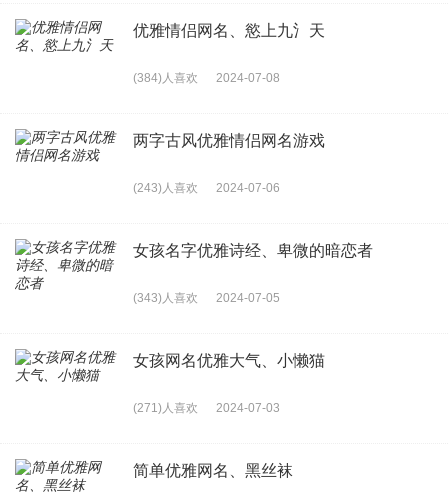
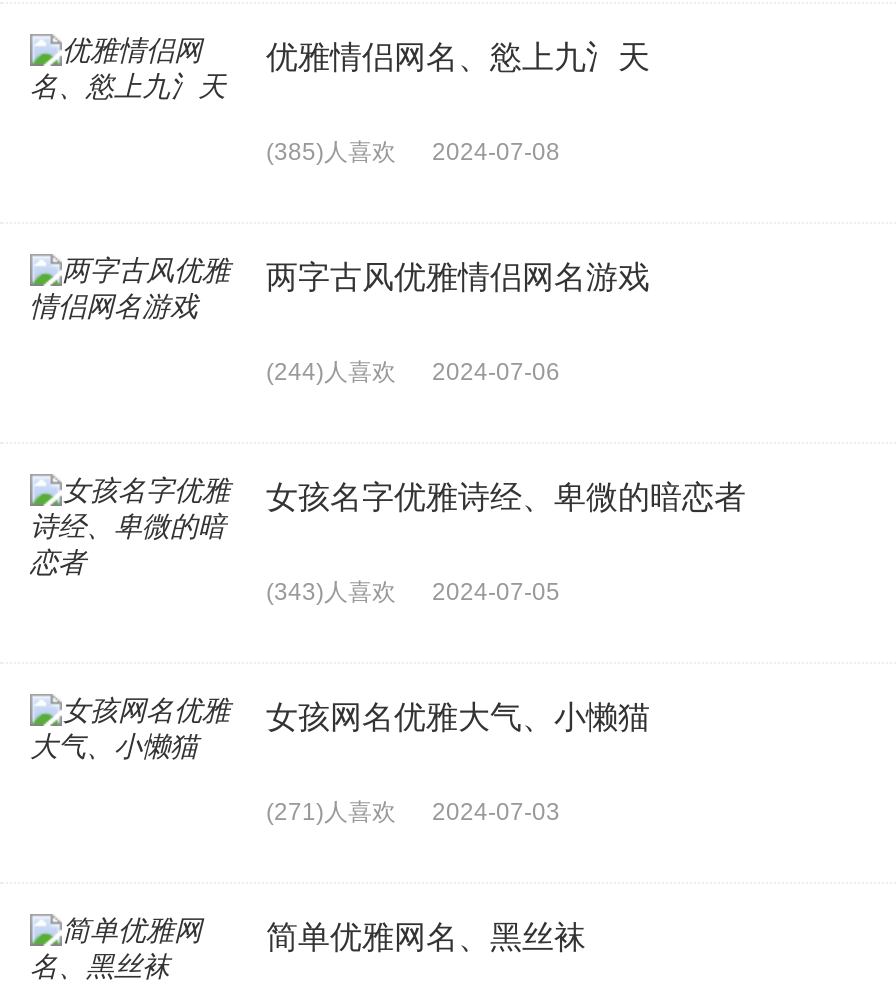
[133,70,280,84] (384)人喜欢 2024-07-08 -> [266,137,560,165] (385)人喜欢 2024-07-08
[133,180,280,194] (243)人喜欢 2024-07-06 -> [266,357,560,385] (244)人喜欢 2024-07-06

